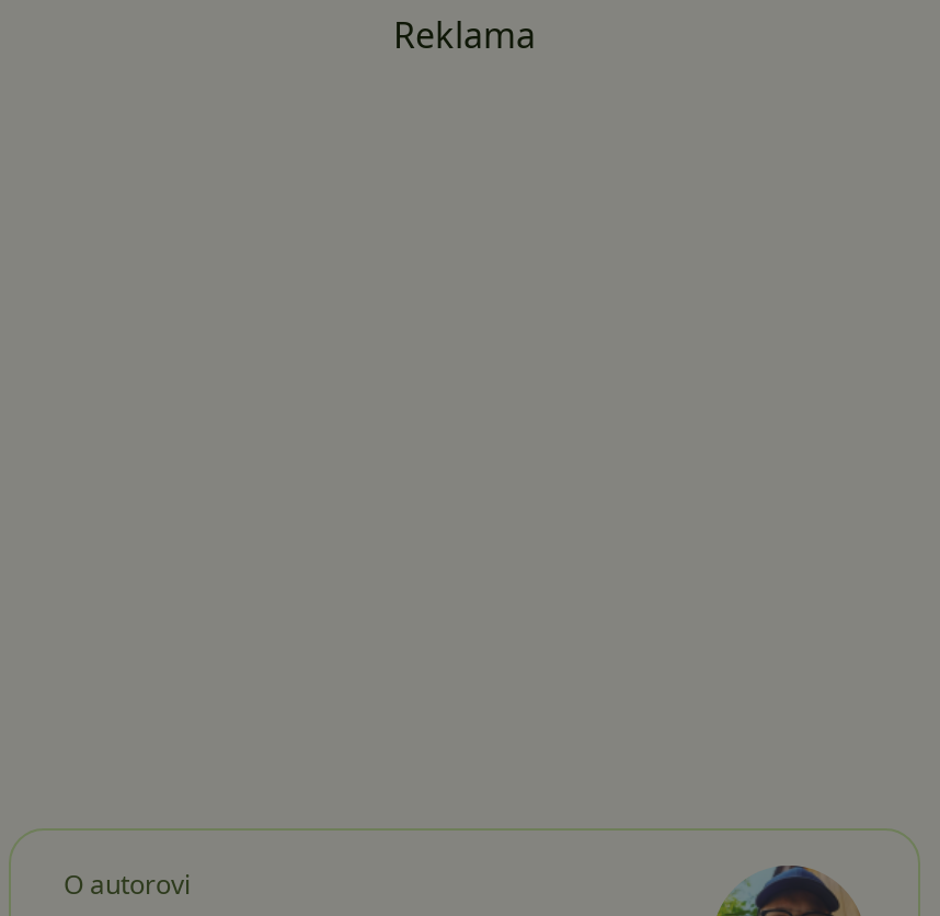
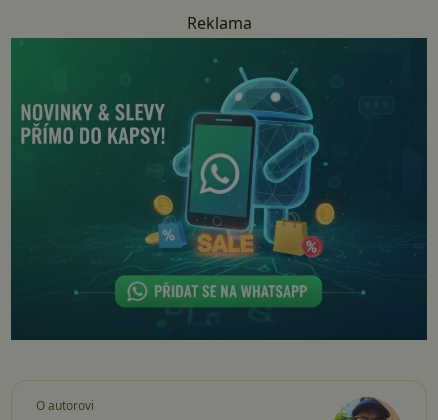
none -> [10,37,428,341] [image]

